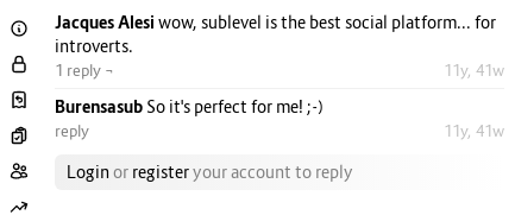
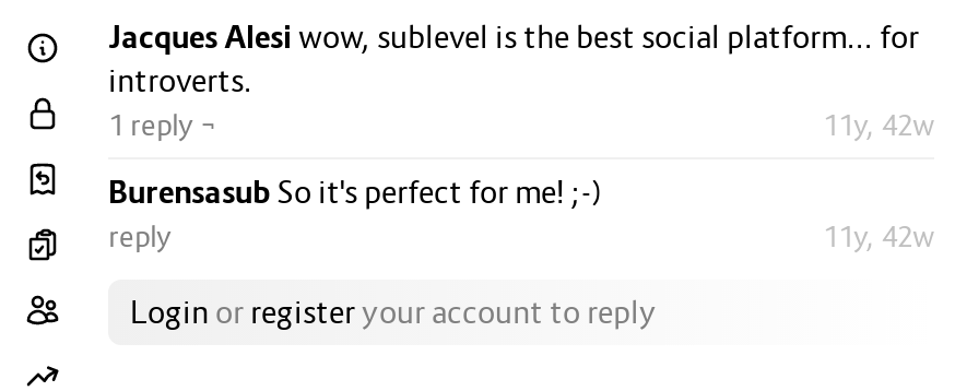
[444,61,504,80] 11y, 41w -> [823,107,934,142] 11y, 42w
[444,121,504,140] 11y, 41w -> [823,218,934,253] 11y, 42w

